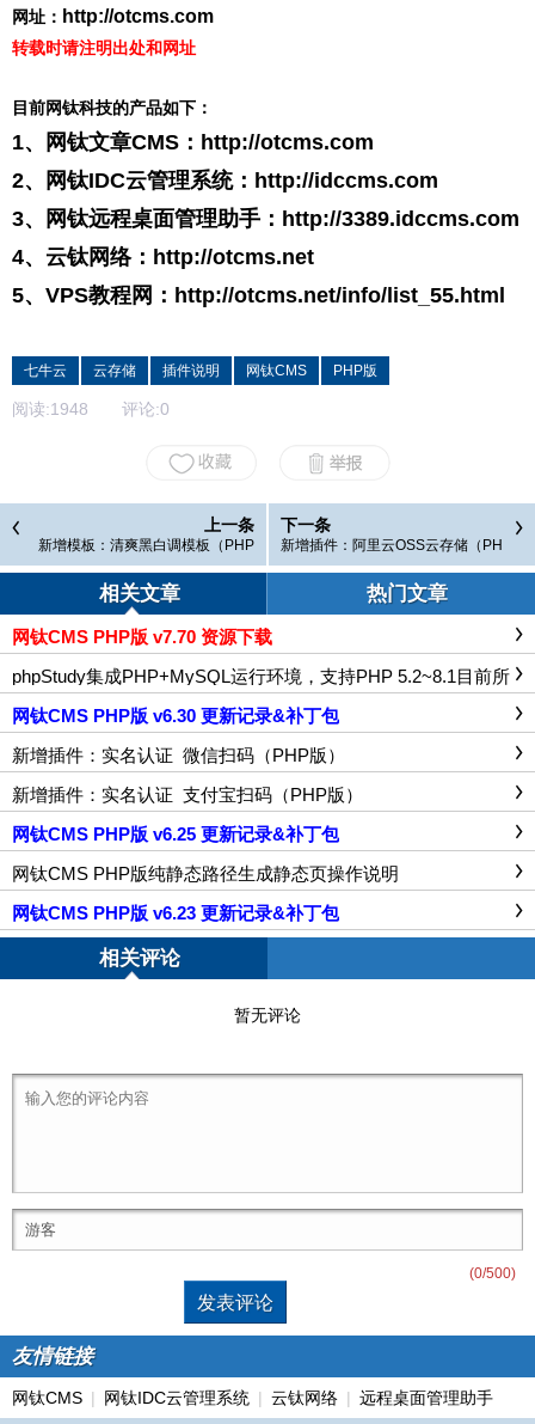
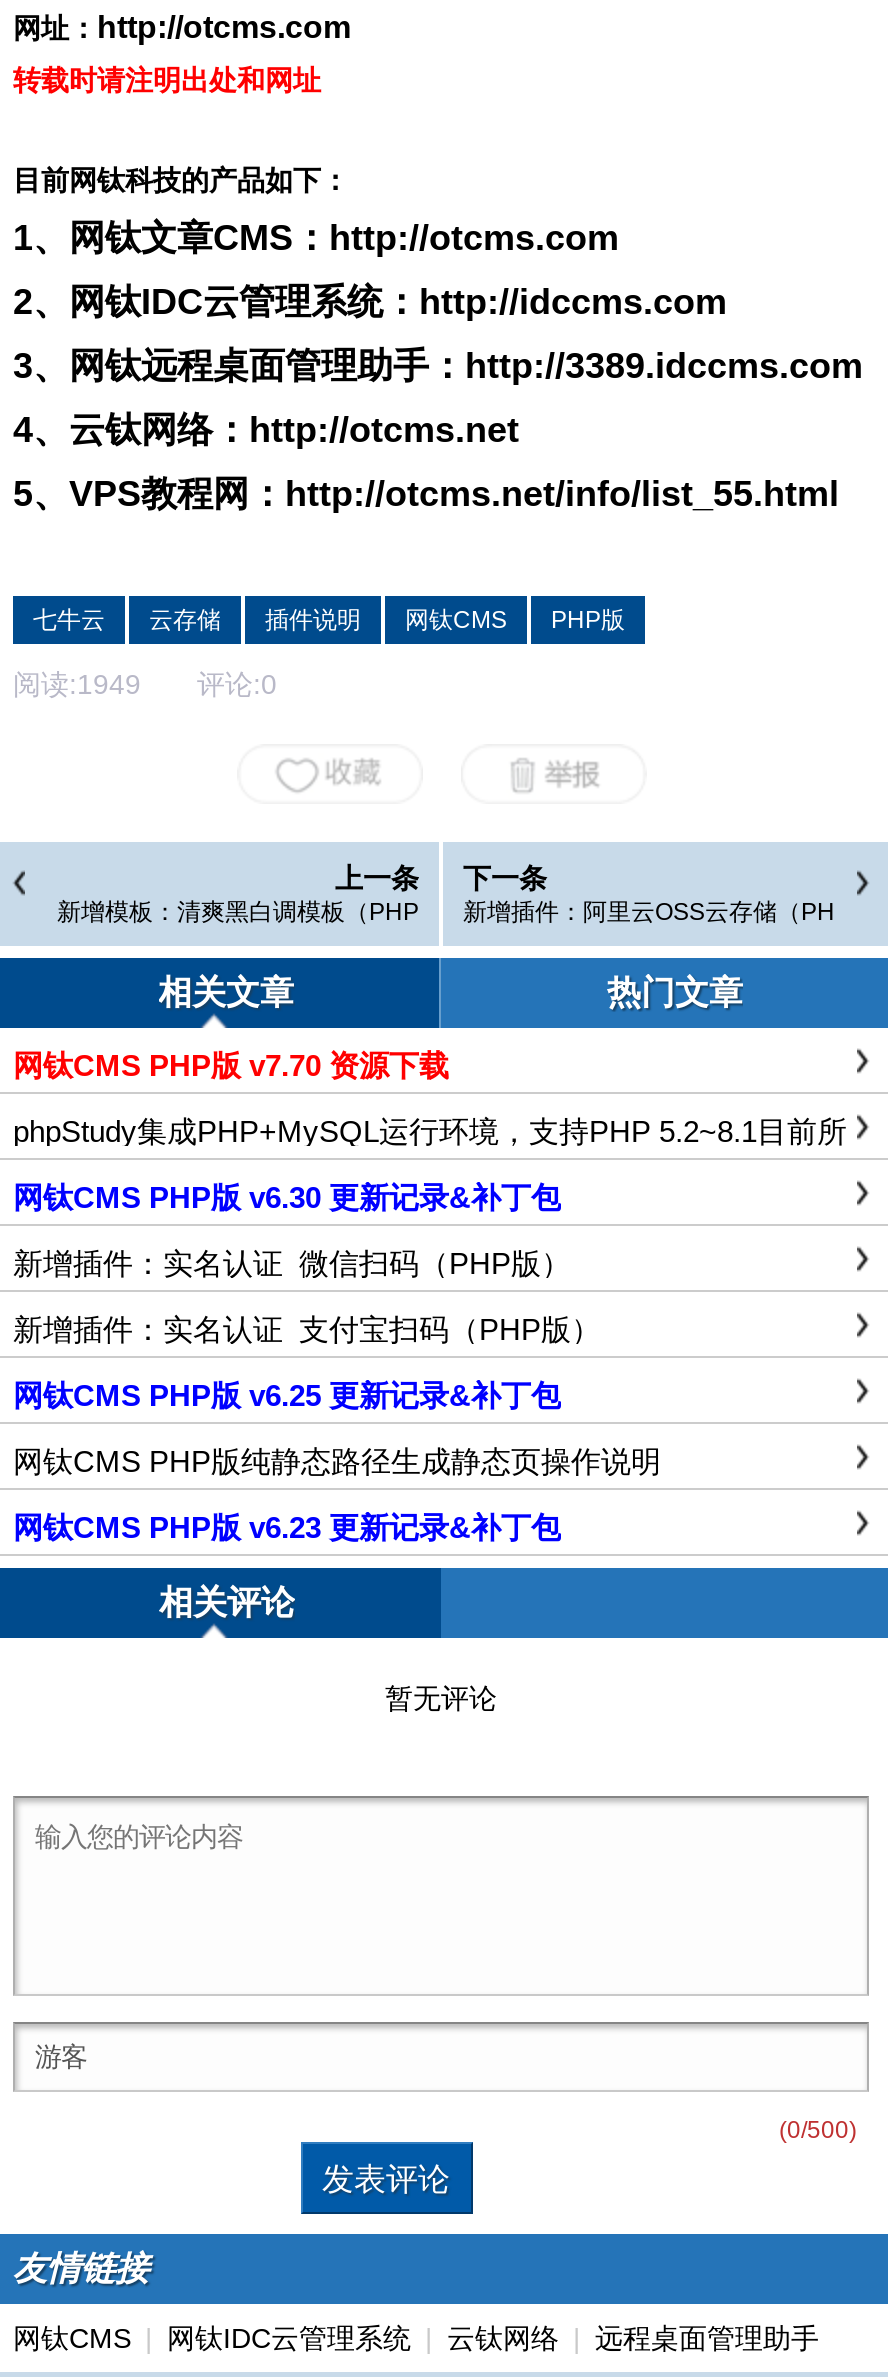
[12,400,170,419] 阅读:1948评论:0 -> [13,669,277,701] 阅读:1949评论:0

